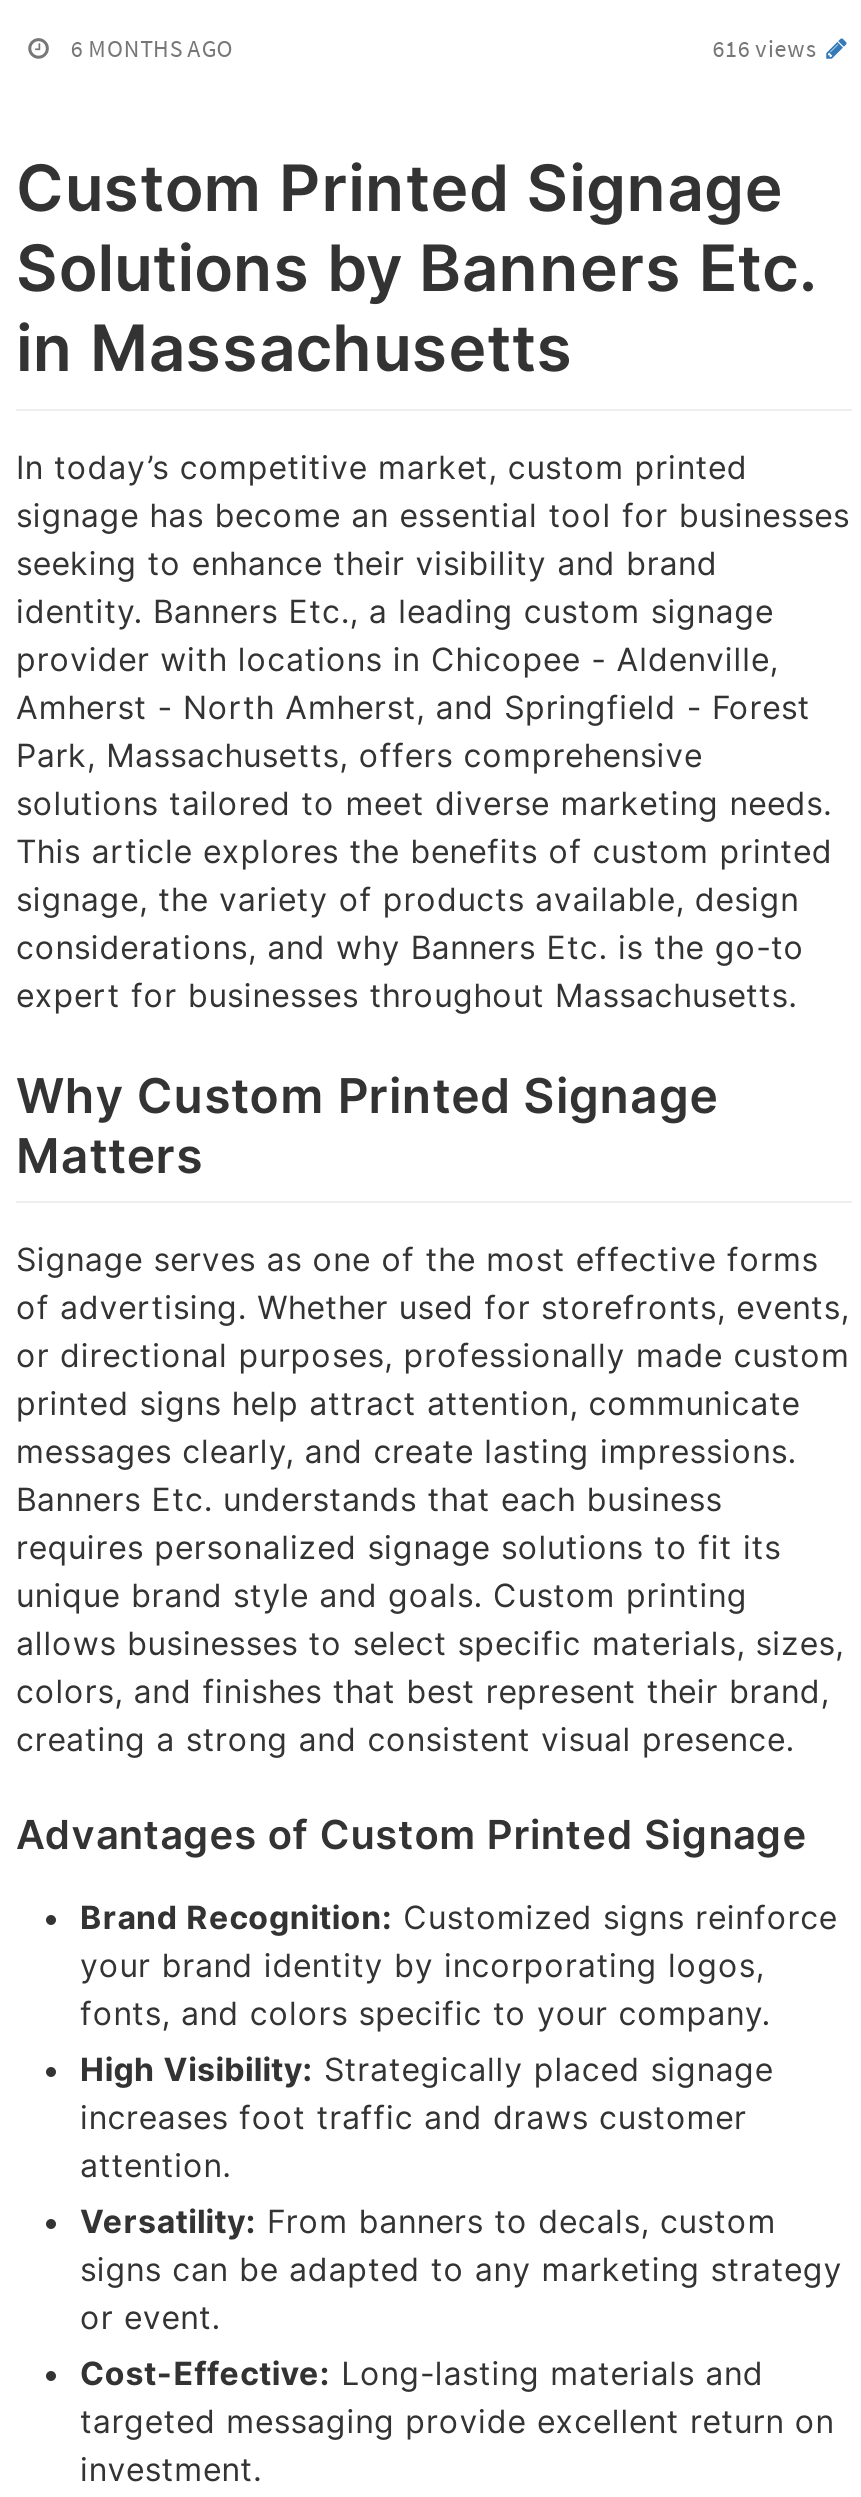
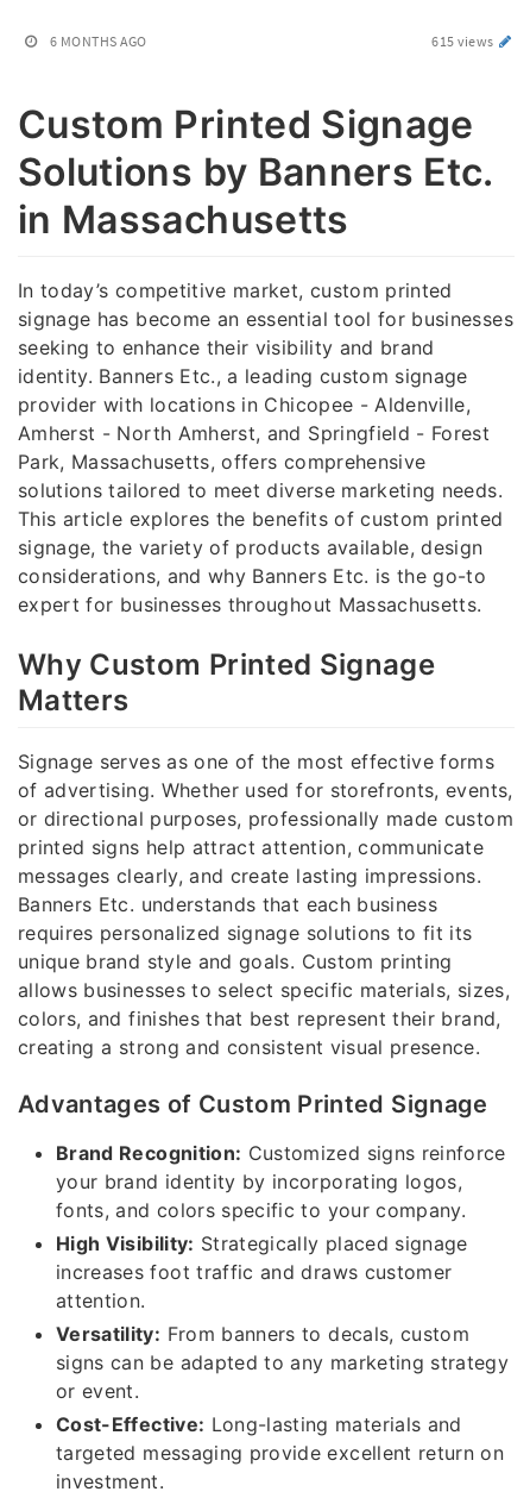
[712,33,821,63] 616 views -> [432,32,496,50] 615 views

